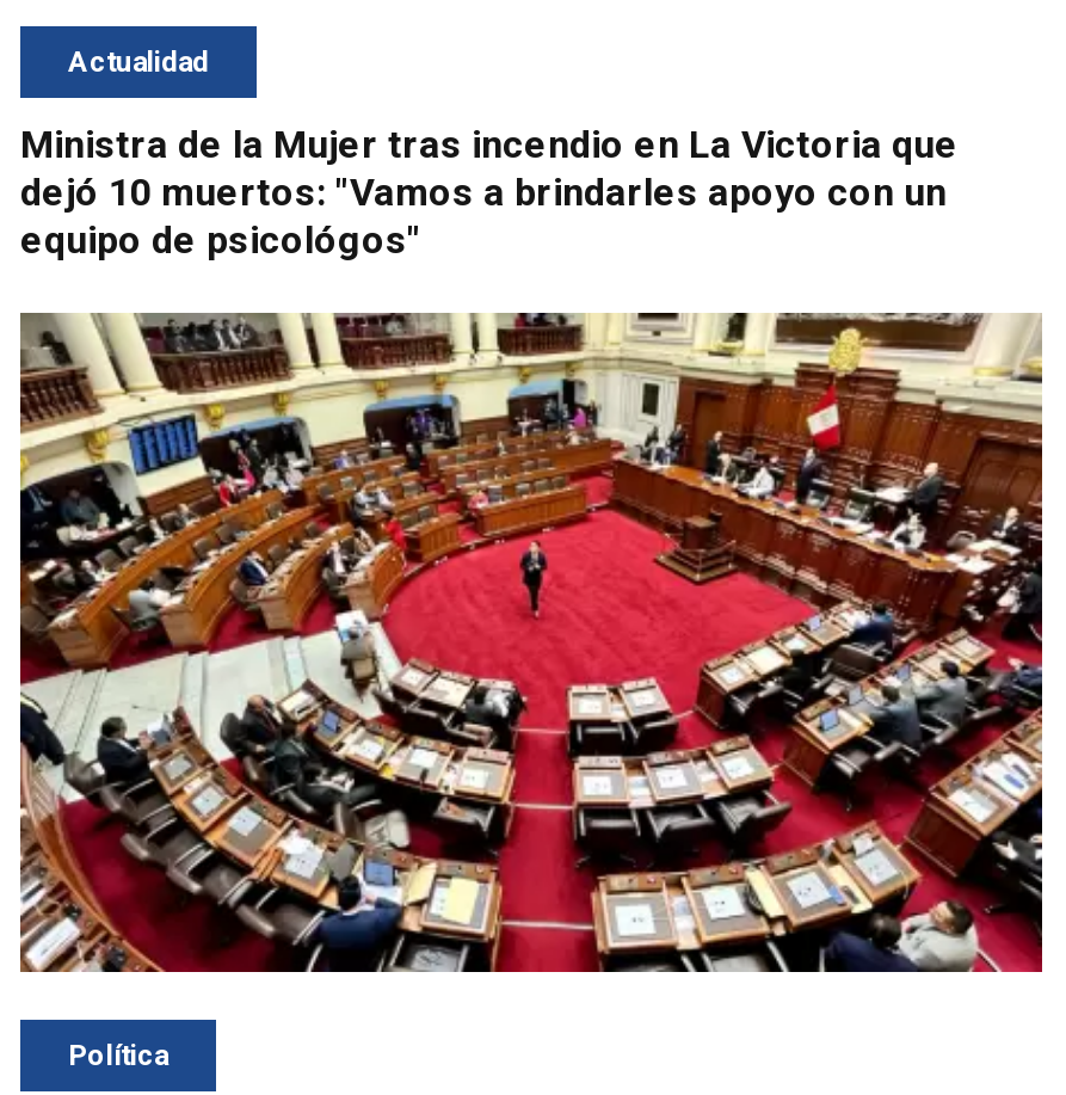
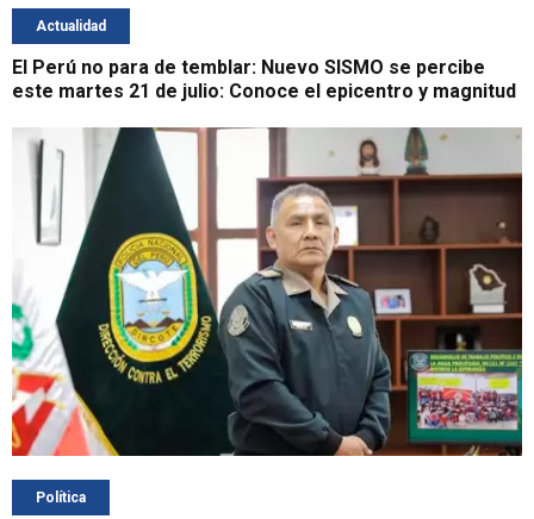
[20,123,959,264] Ministra de la Mujer tras incendio en La Victoria que | dejó 10 muertos: "Vamos a brindarles apoyo con un | equipo de psicológos" -> [12,56,516,103] El Perú no para de temblar: Nuevo SISMO se percibe | este martes 21 de julio: Conoce el epicentro y magnitud
[18,310,1045,974] [image] -> [11,127,523,457] [image]

